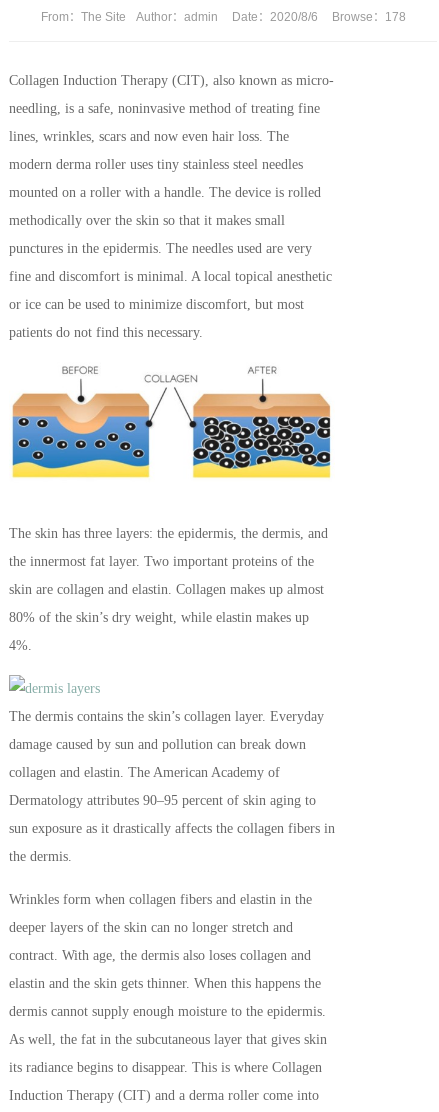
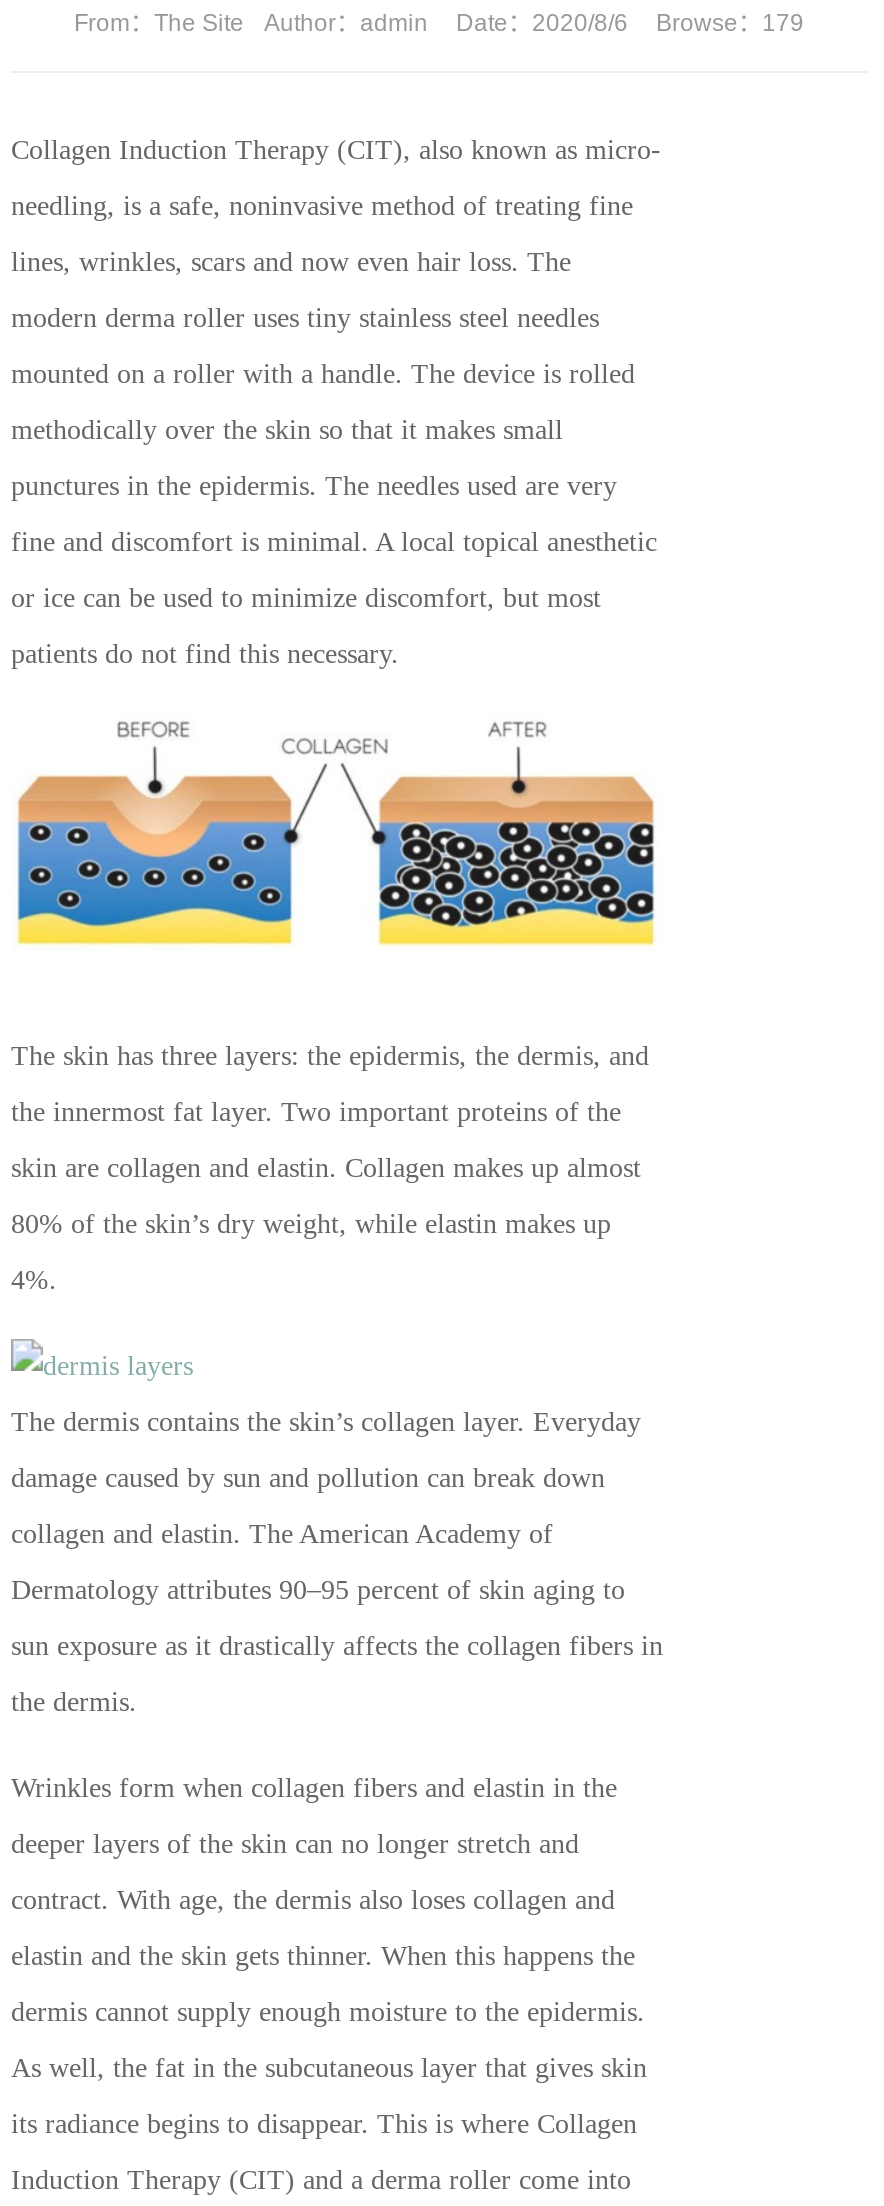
[40,10,405,24] From：The Site Author：admin Date：2020/8/6 Browse：178 -> [74,9,804,37] From：The Site Author：admin Date：2020/8/6 Browse：179

